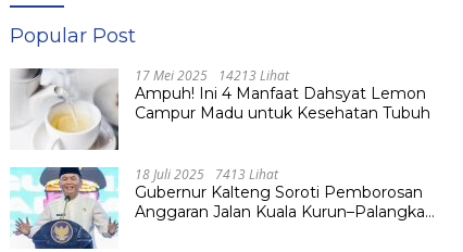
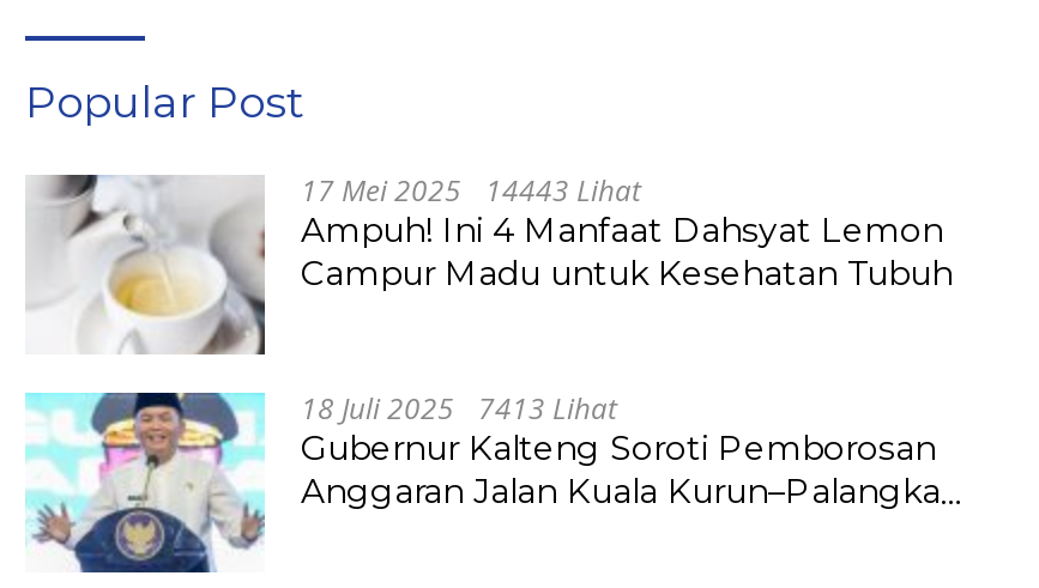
[135,67,289,85] 17 Mei 2025 14213 Lihat -> [301,171,641,212] 17 Mei 2025 14443 Lihat

